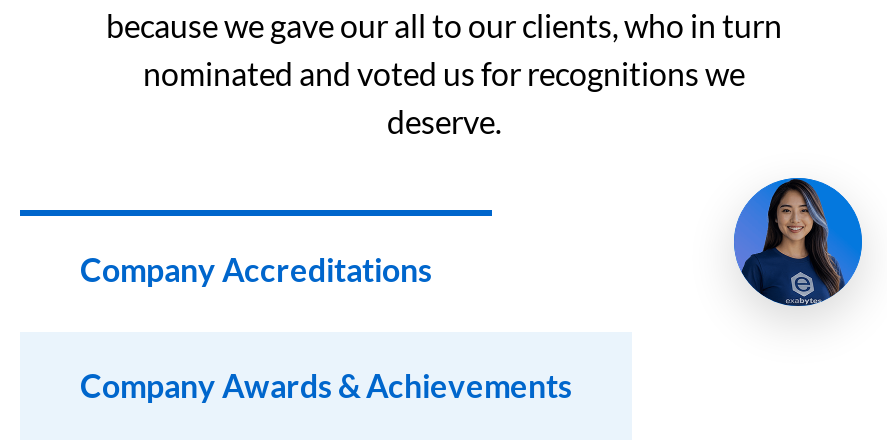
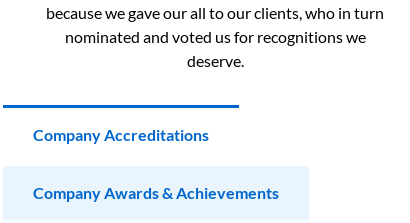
[732,176,864,310] [image] -> none

